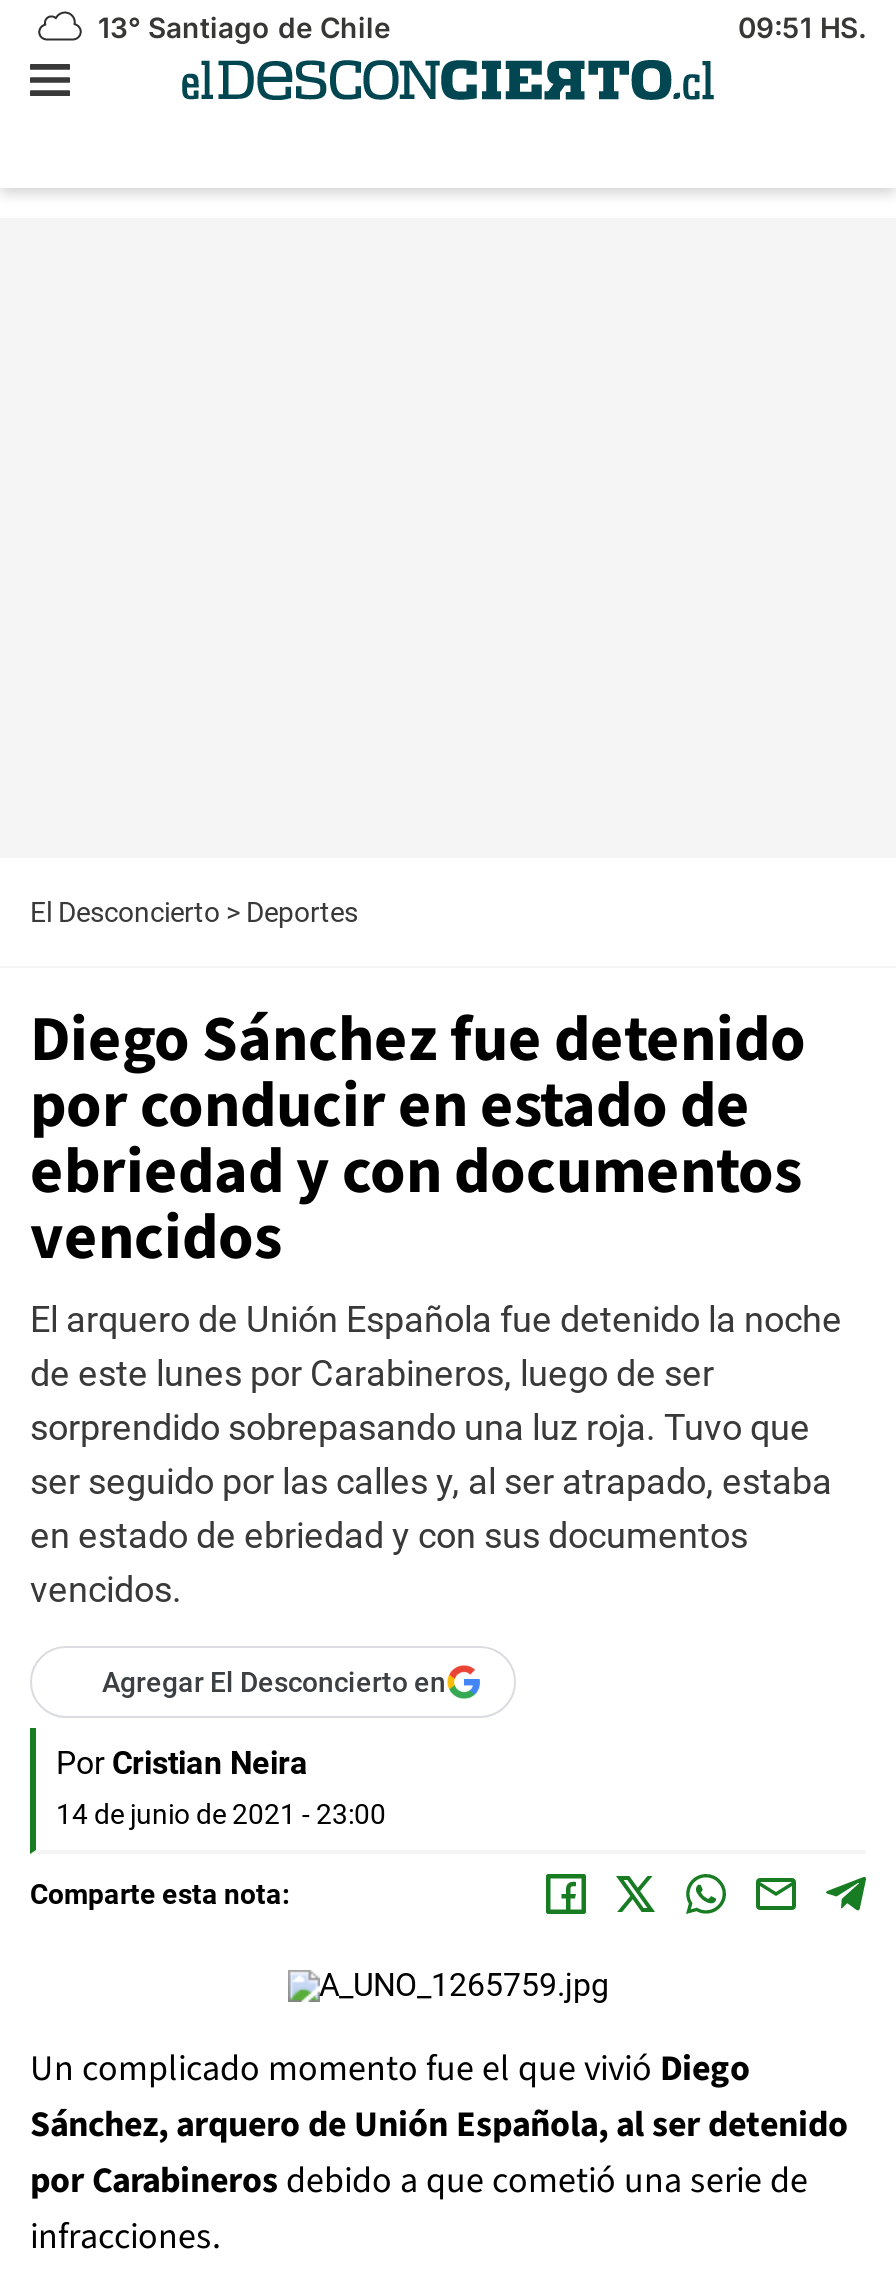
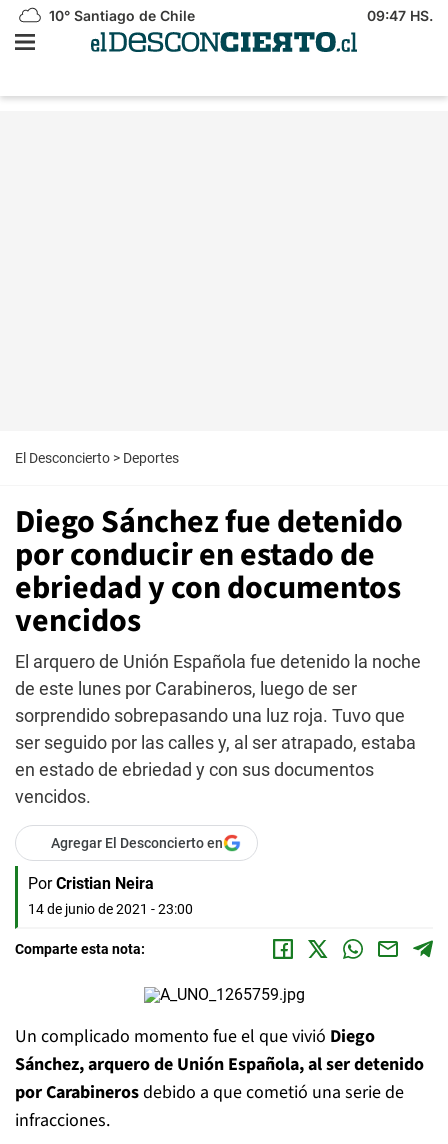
[90,10,390,44] 13° Santiago de Chile -> [45,7,195,24] 10° Santiago de Chile
[738,10,866,44] 09:51 HS. -> [367,7,433,24] 09:47 HS.

